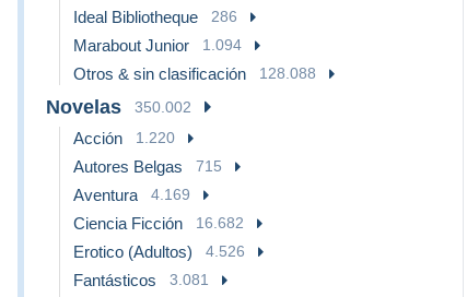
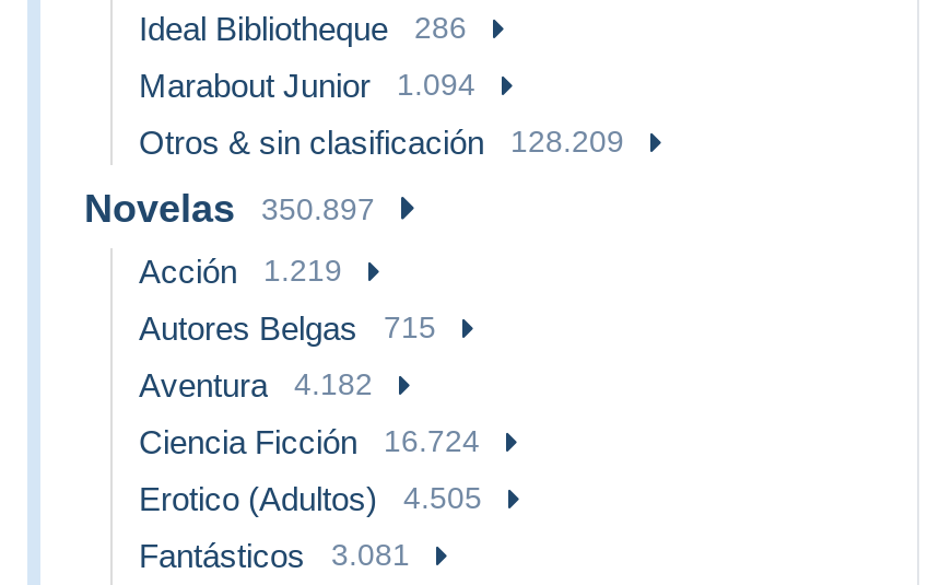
[73,64,316,83] Otros & sin clasificación 128.088 -> [139,123,624,161] Otros & sin clasificación 128.209
[46,96,191,118] Novelas 350.002 -> [84,187,375,231] Novelas 350.897
[73,129,175,147] Acción 1.220 -> [139,252,342,290] Acción 1.219
[73,186,190,204] Aventura 4.169 -> [139,366,373,403] Aventura 4.182
[73,214,244,232] Ciencia Ficción 16.682 -> [139,423,480,460] Ciencia Ficción 16.724
[73,242,245,261] Erotico (Adultos) 4.526 -> [139,480,482,517] Erotico (Adultos) 4.505

